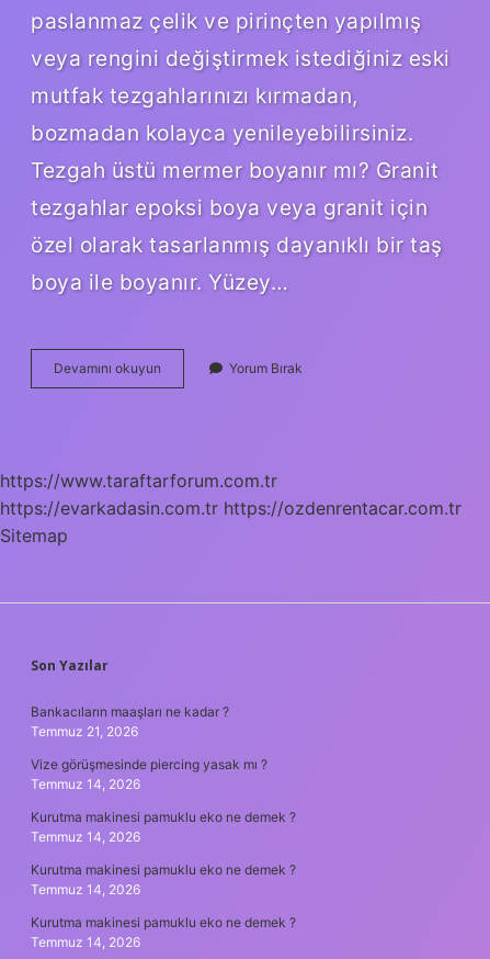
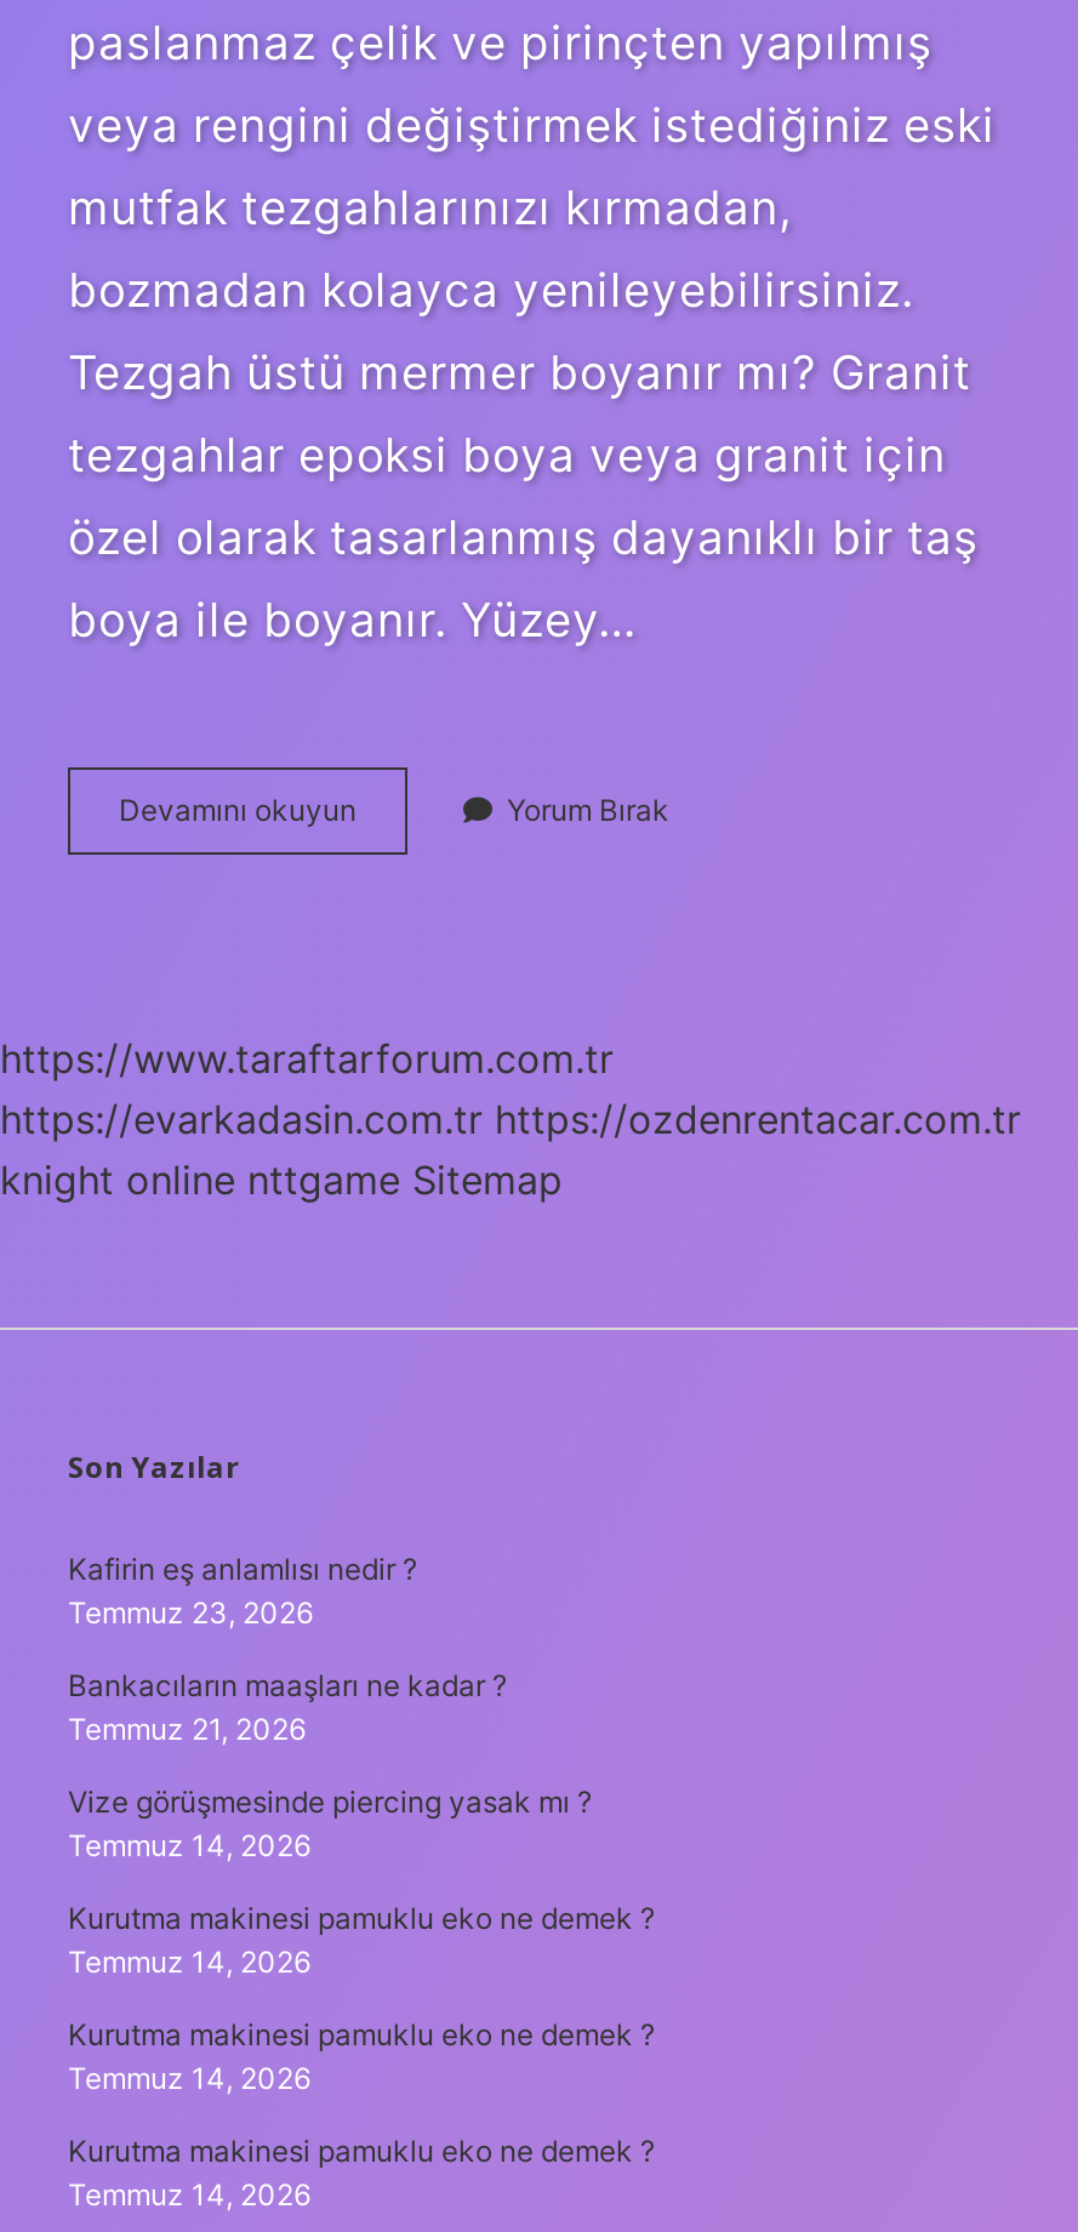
[0,524,68,546] Sitemap -> [0,1155,563,1203] knight online nttgame Sitemap
none -> [68,1550,417,1630] Kafirin eş anlamlısı nedir ? | Temmuz 23, 2026

